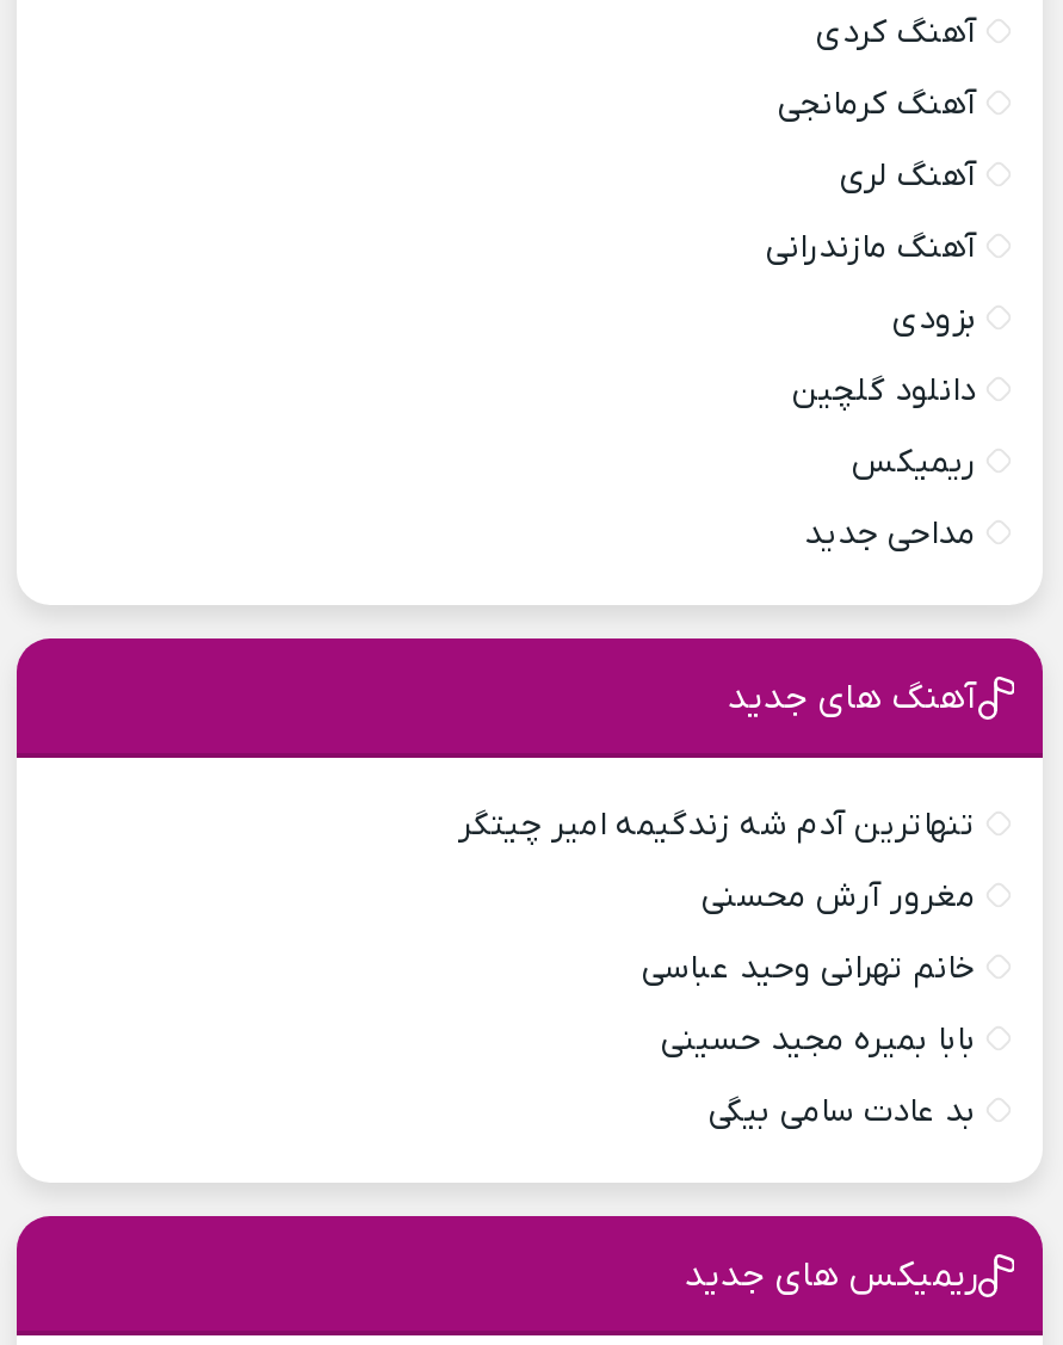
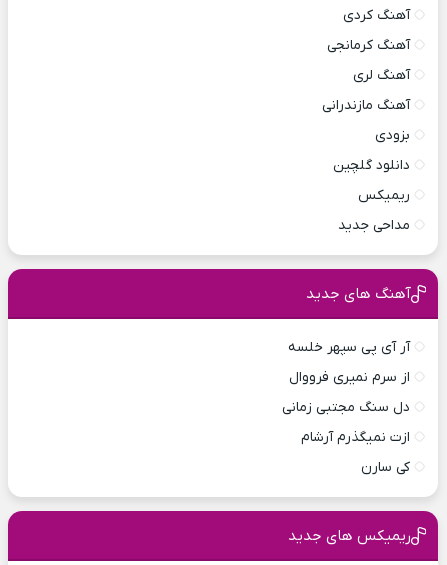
[458,803,976,848] تنهاترین آدم شه زندگیمه امیر چیتگر -> [288,338,410,357] آر آی پی سپهر خلسه
[702,875,976,920] مغرور آرش محسنی -> [289,368,410,387] از سرم نمیری فرووال
[642,946,976,992] خانم تهرانی وحید عباسی -> [282,398,410,417] دل سنگ مجتبی زمانی
[661,1018,976,1063] بابا بمیره مجید حسینی -> [301,428,410,447] ازت نمیگذرم آرشام
[709,1089,976,1135] بد عادت سامی بیگی -> [361,458,410,477] کی سارن

